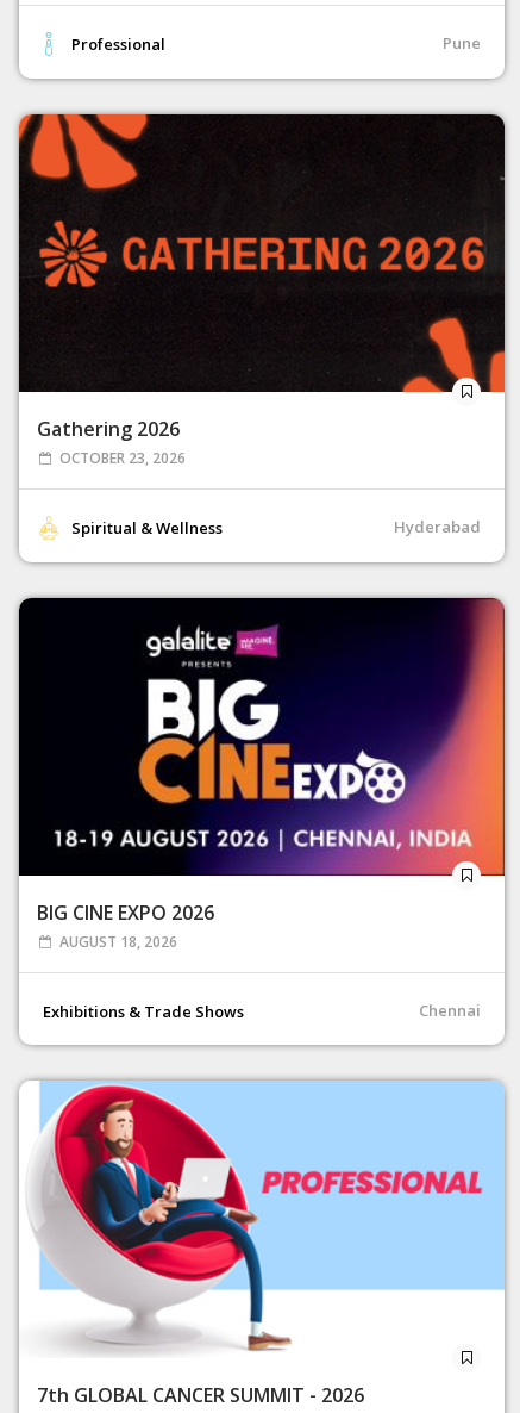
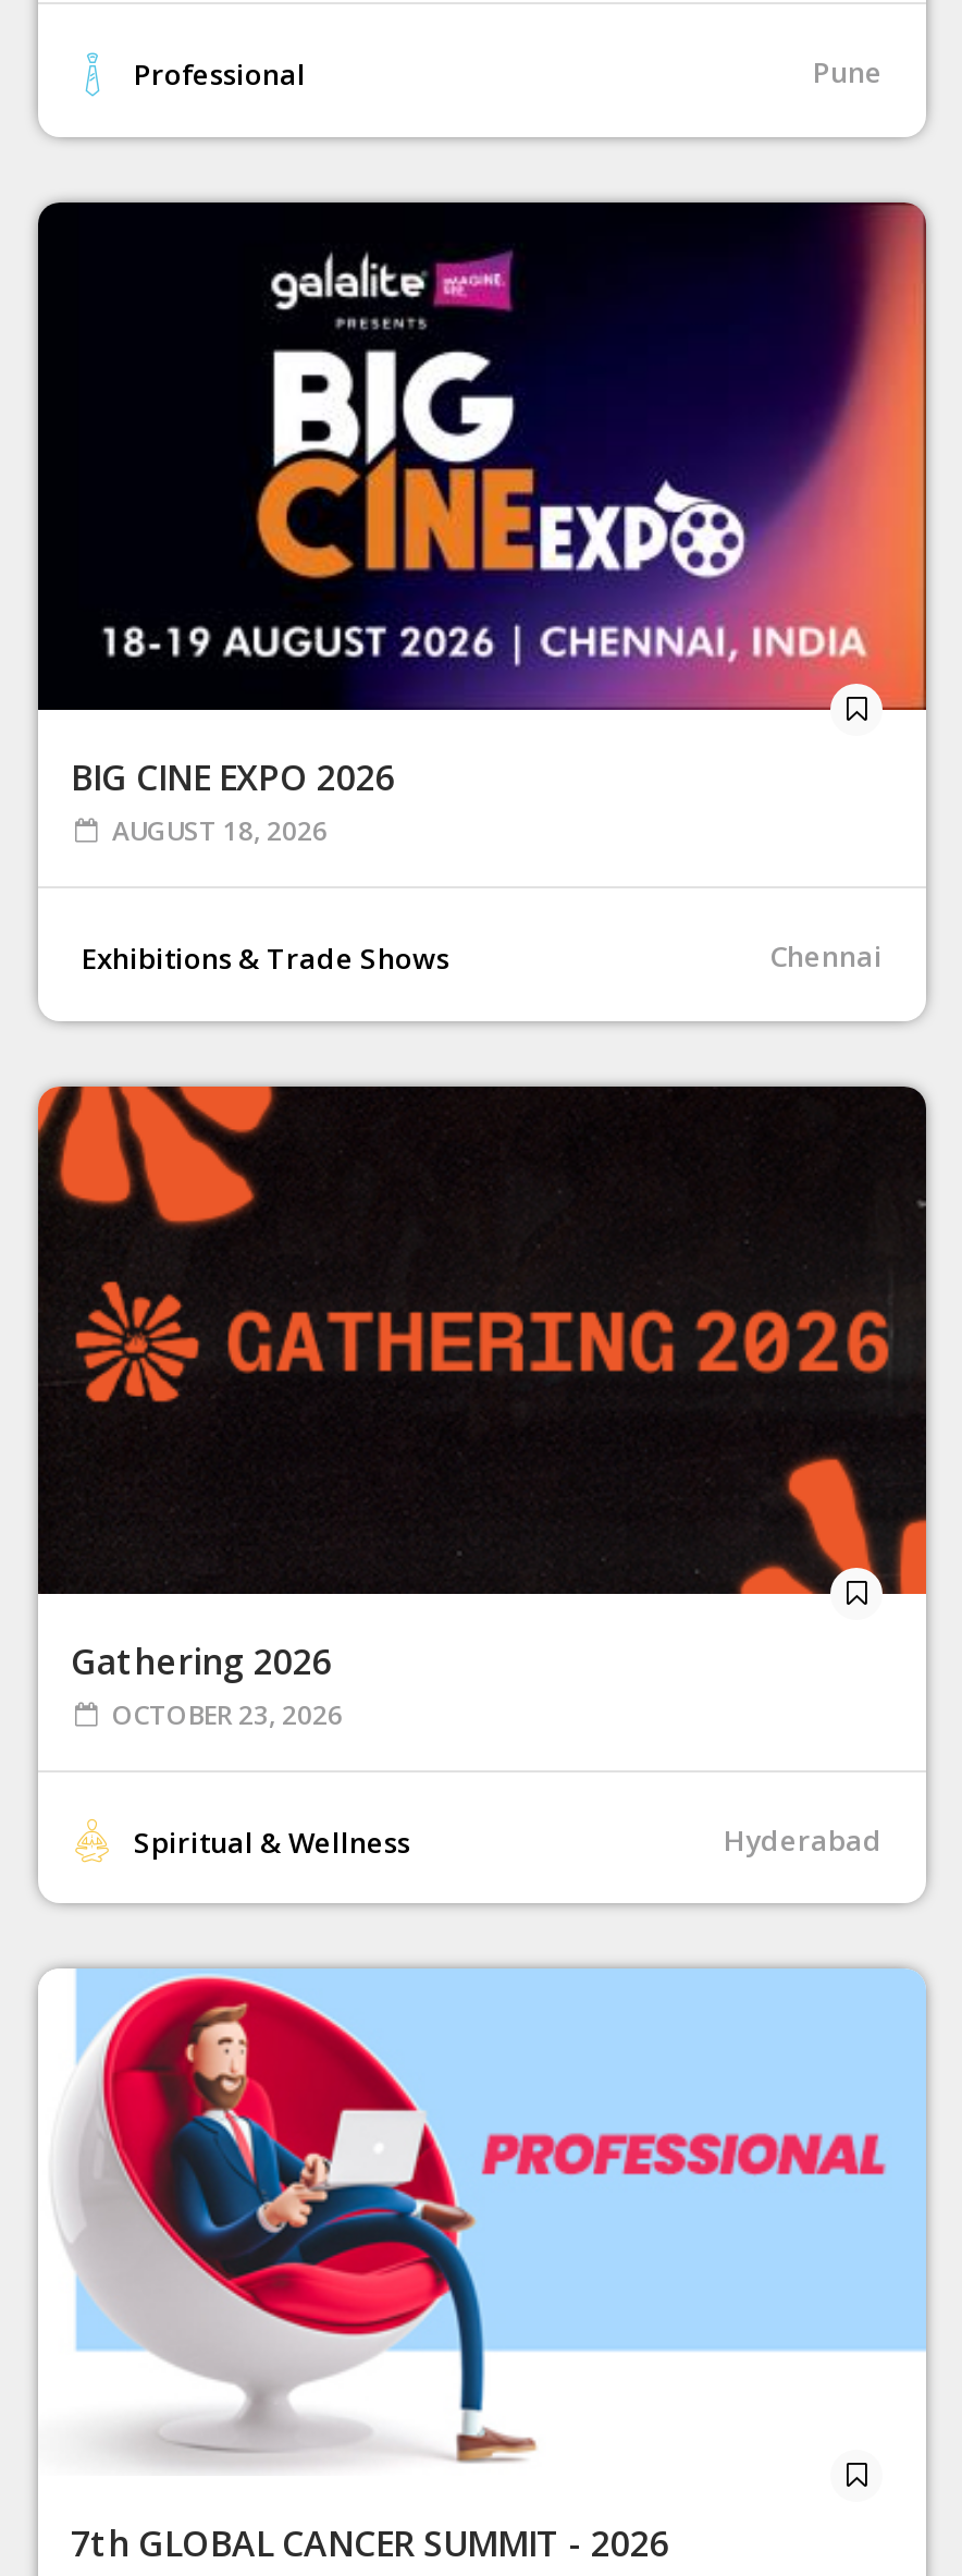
moved [19,113,507,538] -> [38,1084,930,1861]: [image] | Gathering 2026 | OCTOBER 23, 2026 | Hyderabad | Spiritual & Wellness
moved [18,597,506,1022] -> [36,200,928,977]: [image] | BIG CINE EXPO 2026 | AUGUST 18, 2026 | Chennai | Exhibitions & Trade Shows

